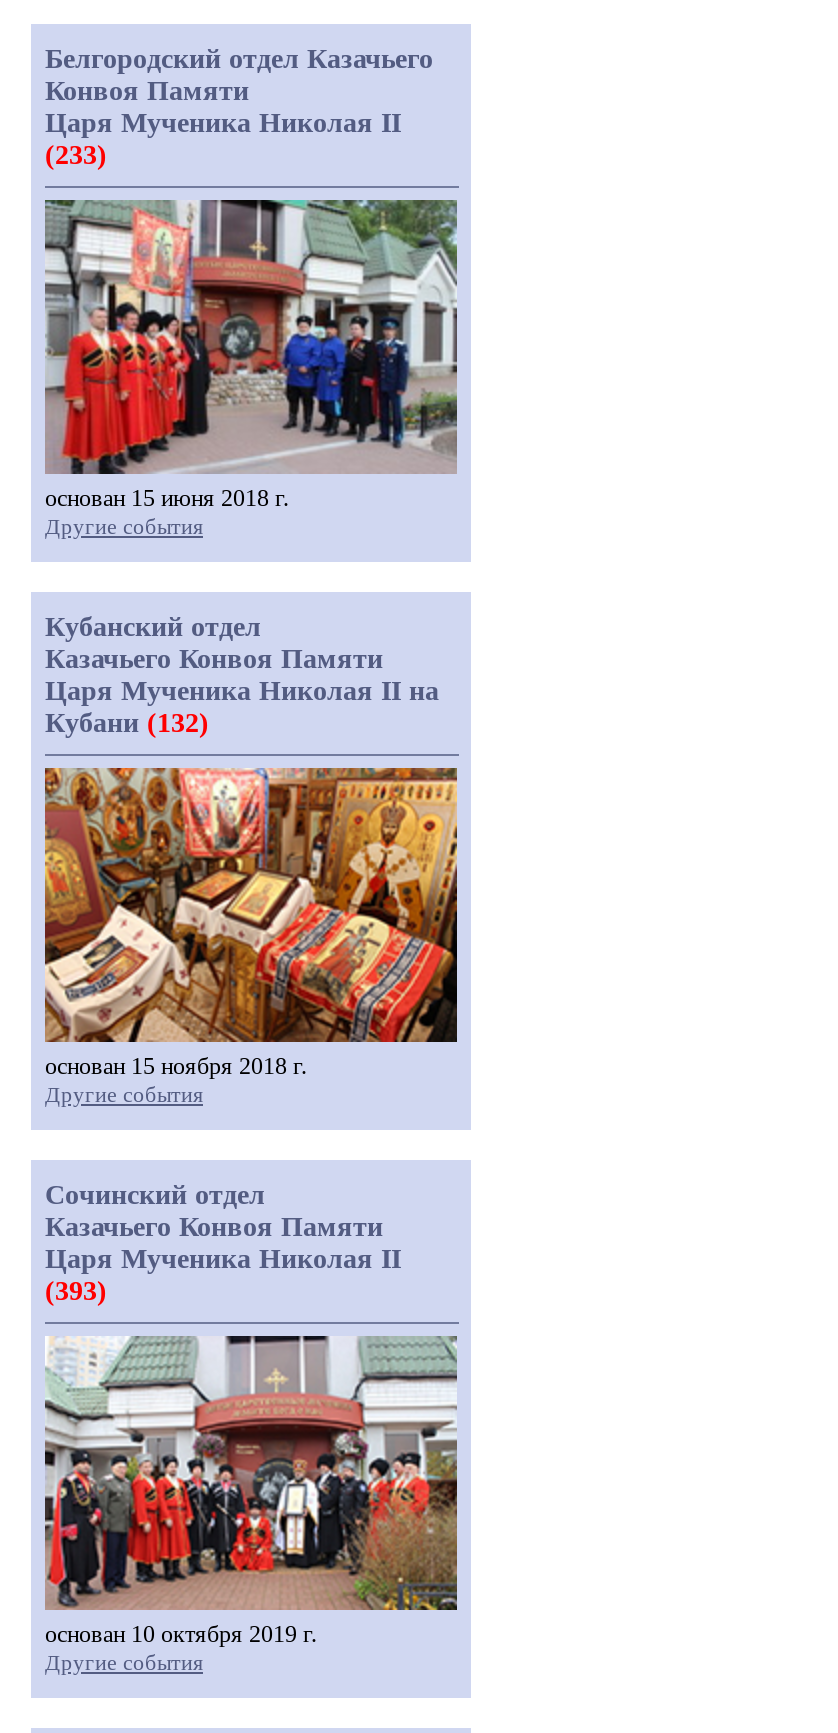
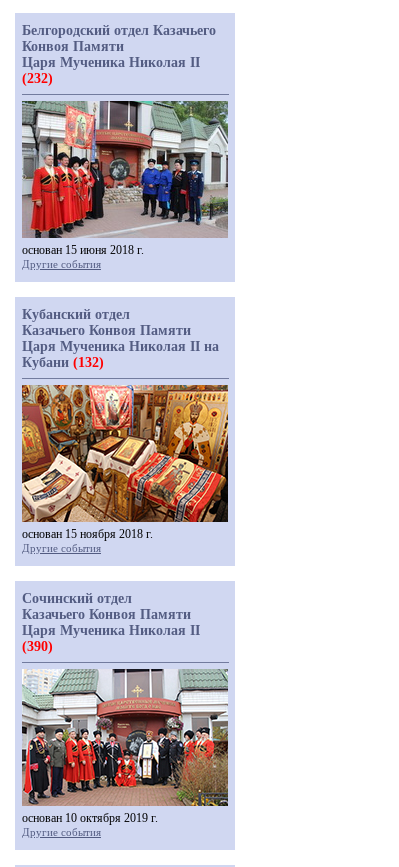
[45,140,107,170] (233) -> [22,71,53,86] (232)
[45,1276,107,1306] (393) -> [22,639,53,654] (390)

